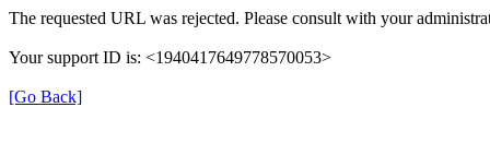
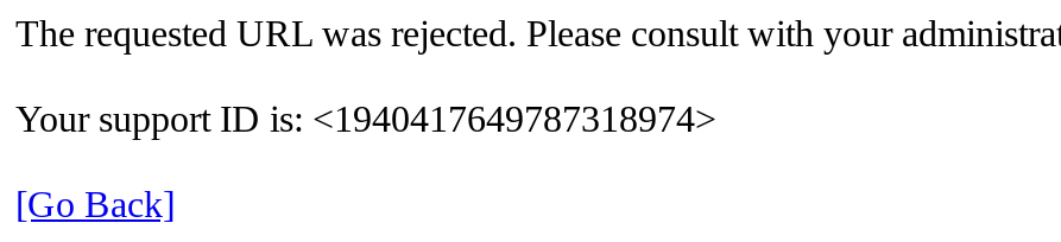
[9,48,331,67] Your support ID is: <1940417649778570053> -> [15,98,716,139] Your support ID is: <1940417649787318974>

